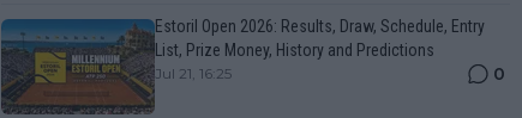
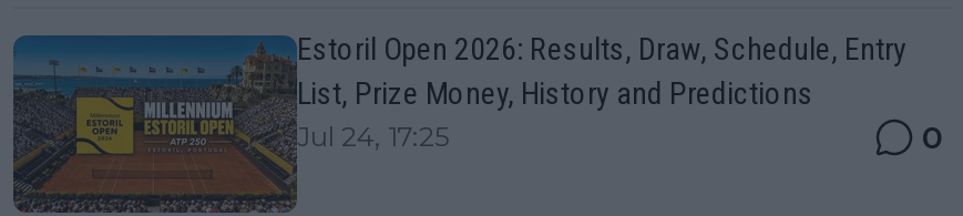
[155,64,232,82] Jul 21, 16:25 -> [297,119,448,152] Jul 24, 17:25

